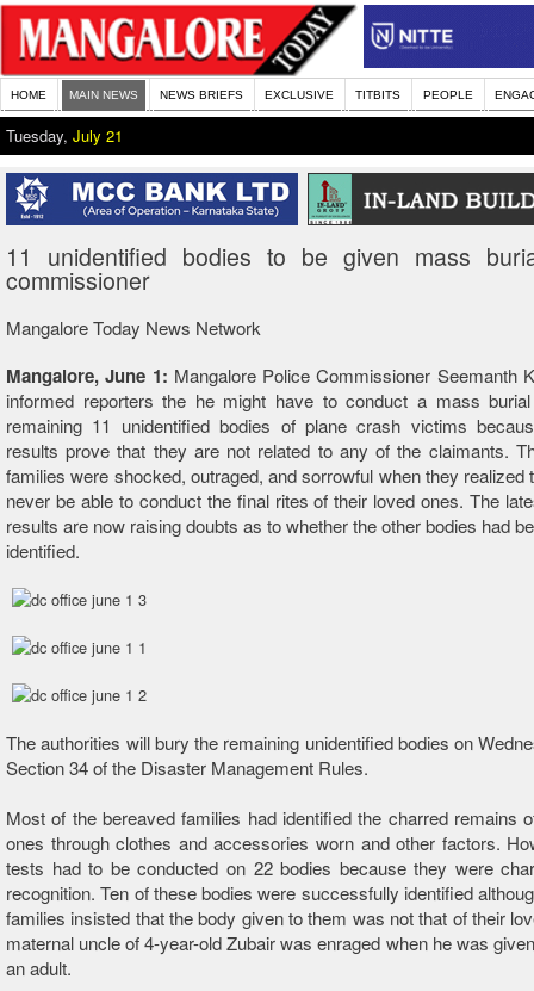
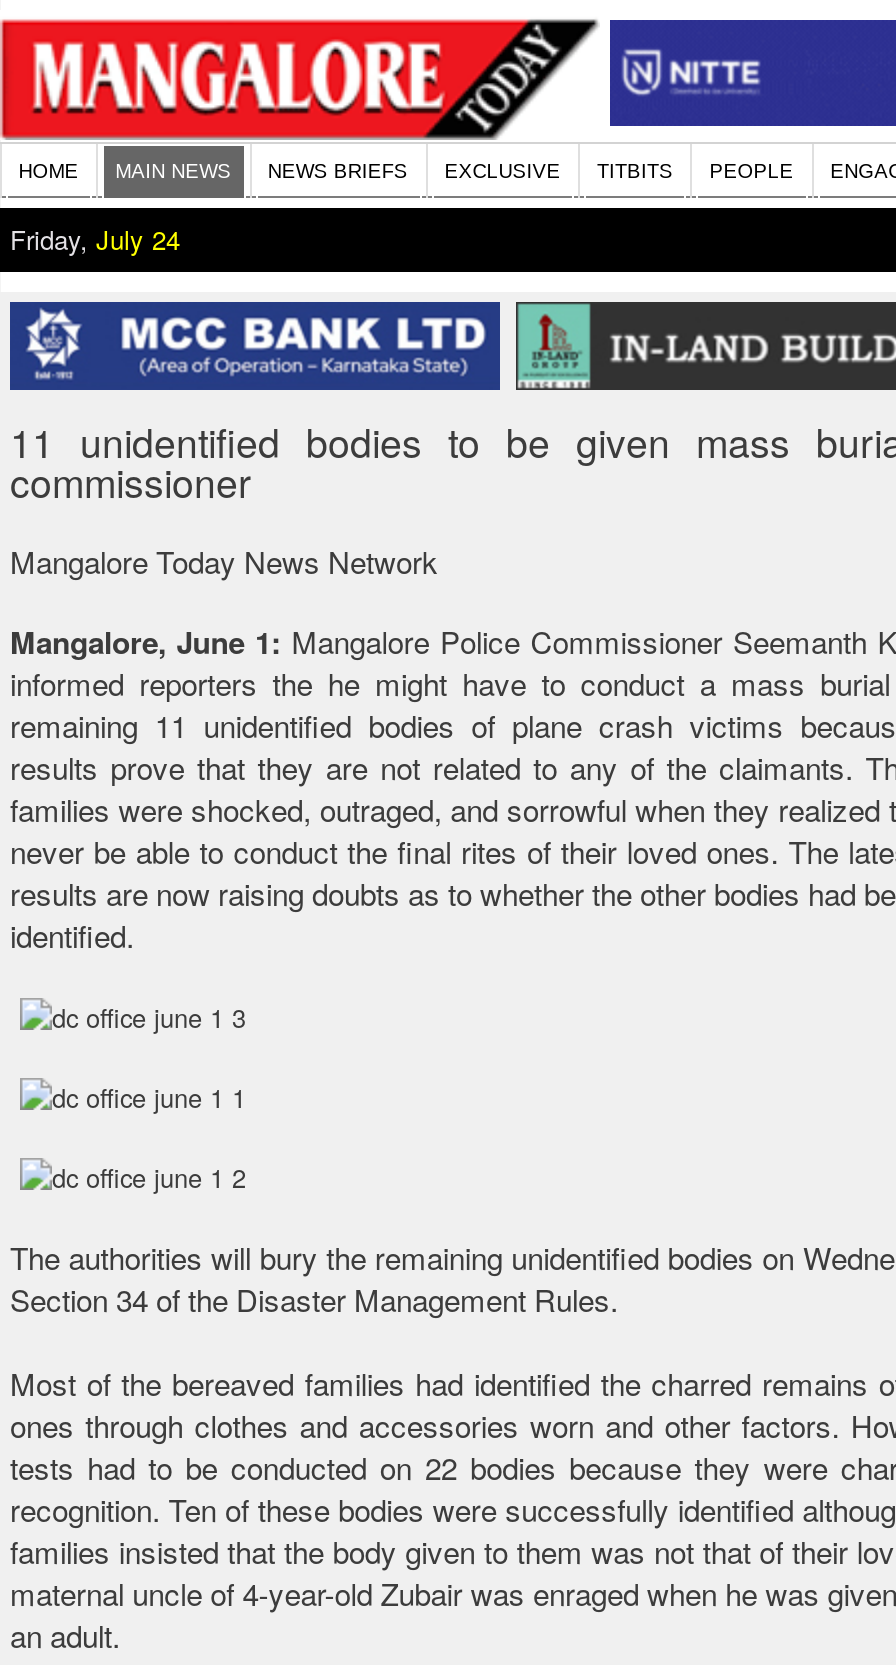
[6,124,123,147] Tuesday, July 21 -> [10,220,180,258] Friday, July 24

